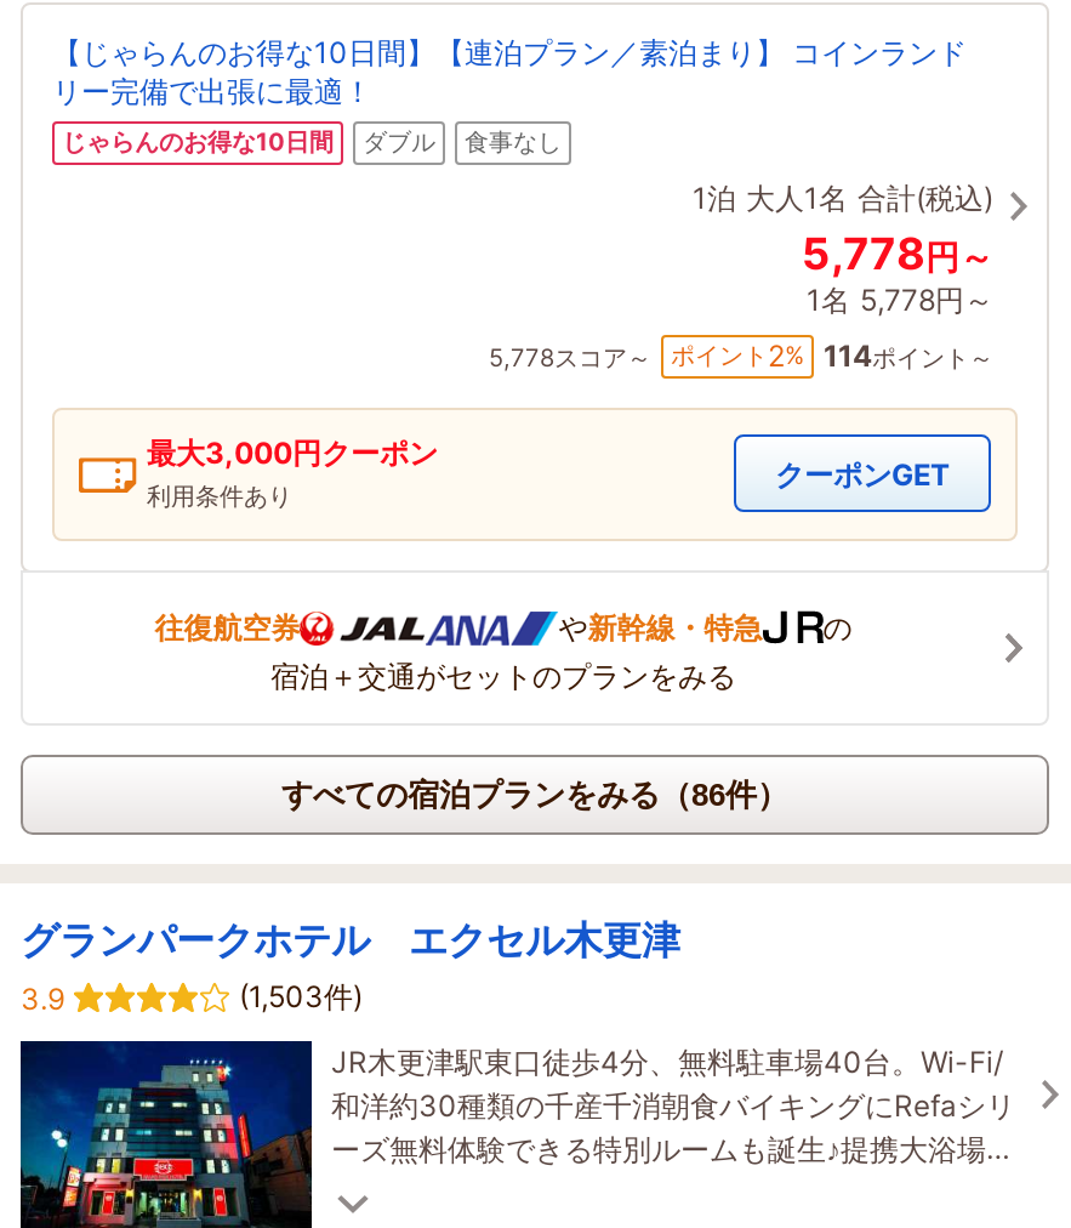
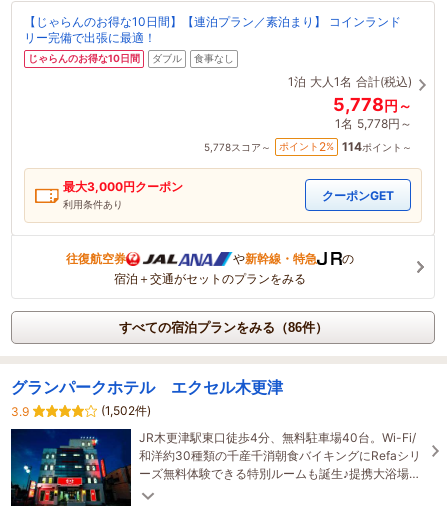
[239,977,363,1014] (1,503件) -> [101,403,151,418] (1,502件)

